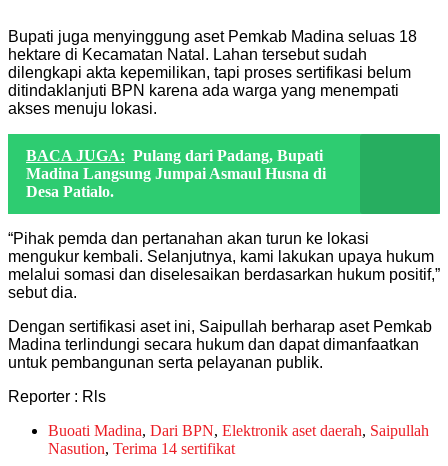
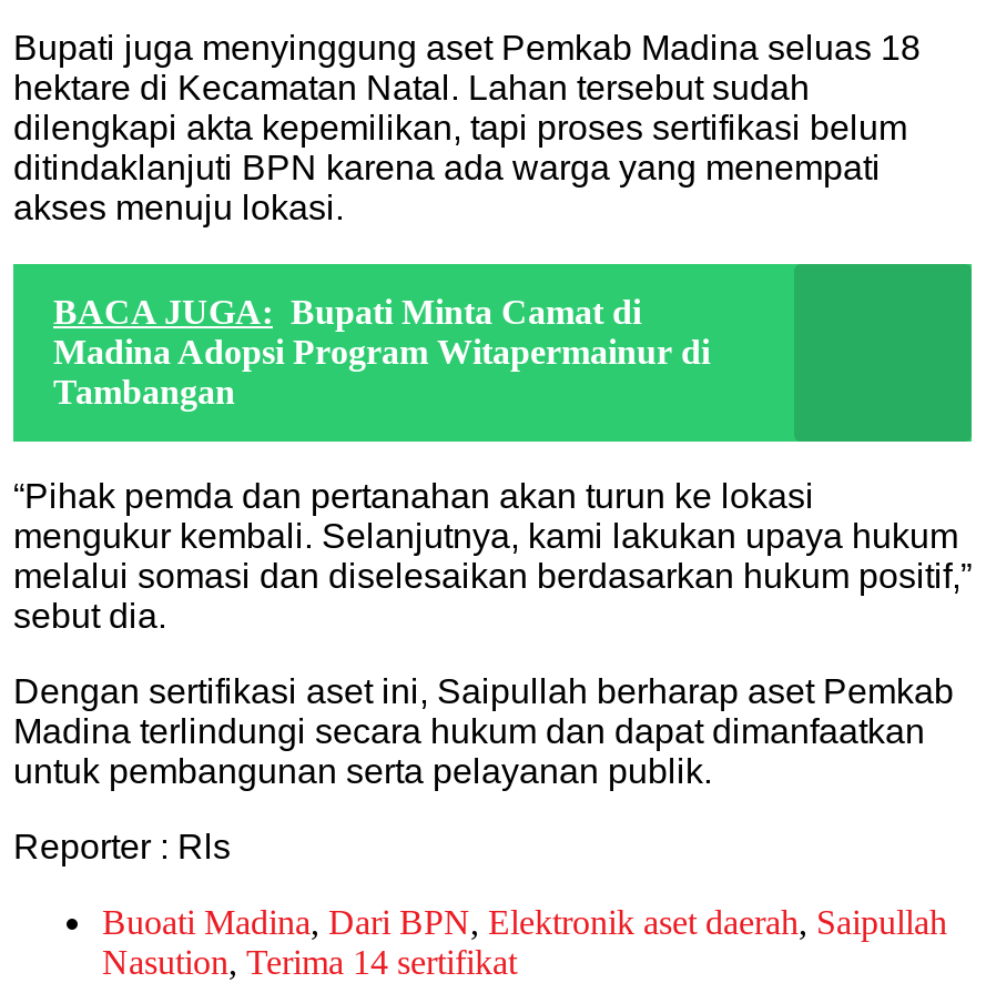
[26,147,326,200] BACA JUGA: Pulang dari Padang, Bupati | Madina Langsung Jumpai Asmaul Husna di | Desa Patialo. -> [53,292,710,410] BACA JUGA: Bupati Minta Camat di | Madina Adopsi Program Witapermainur di | Tambangan

